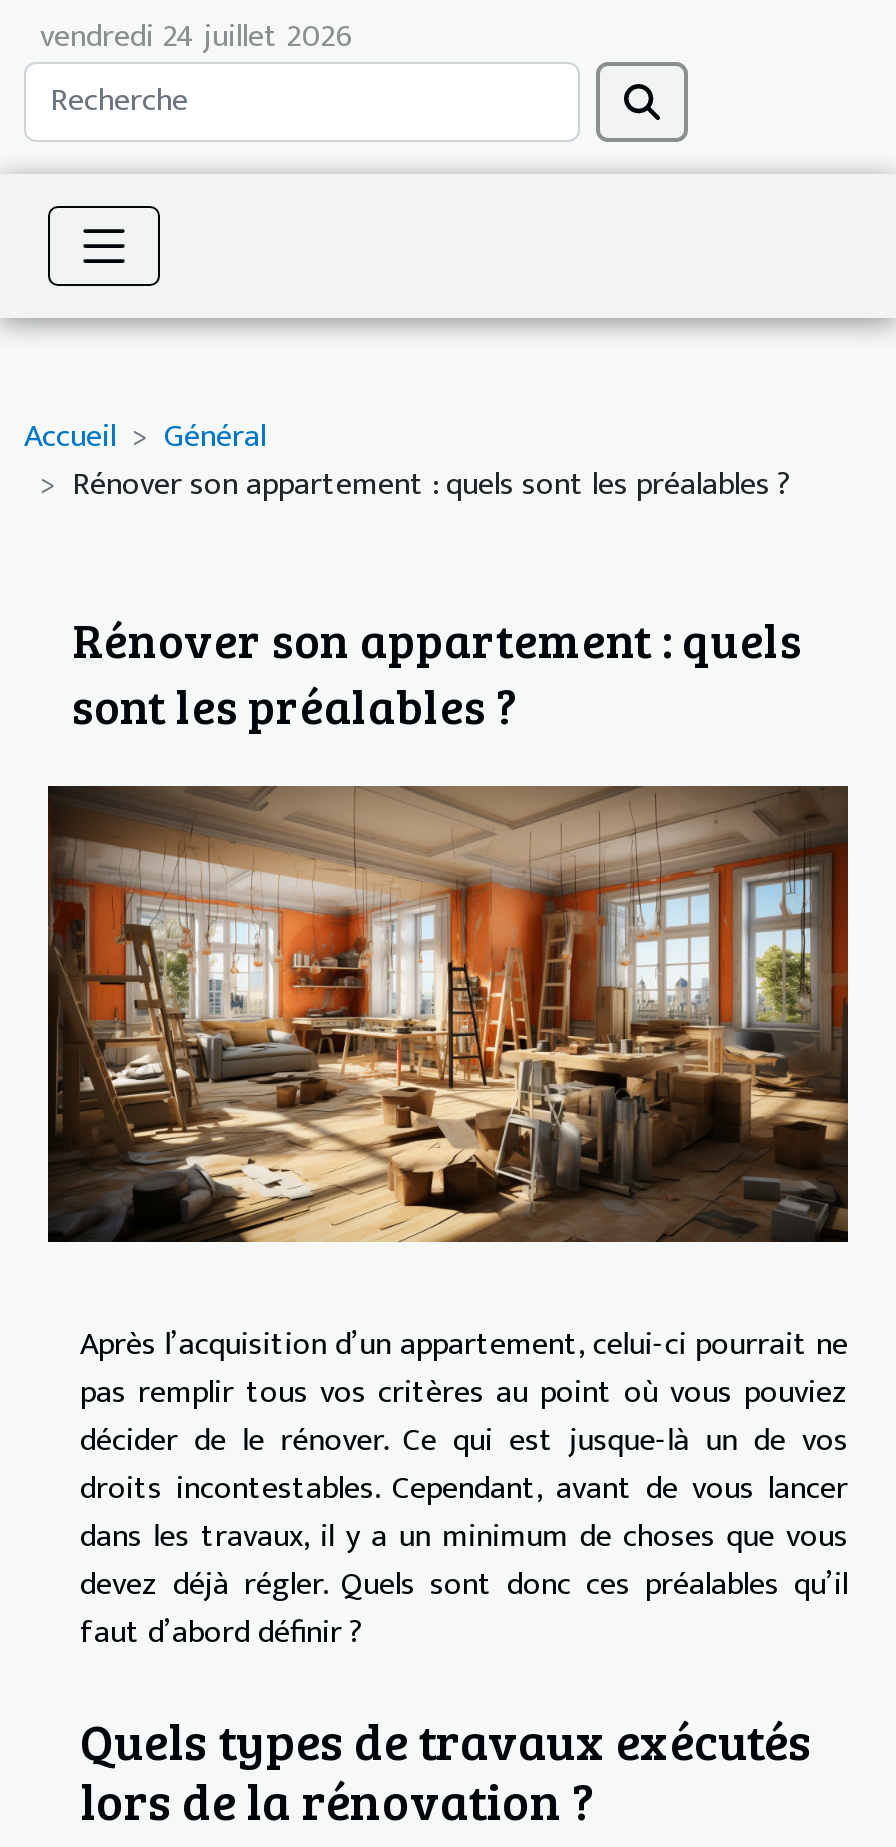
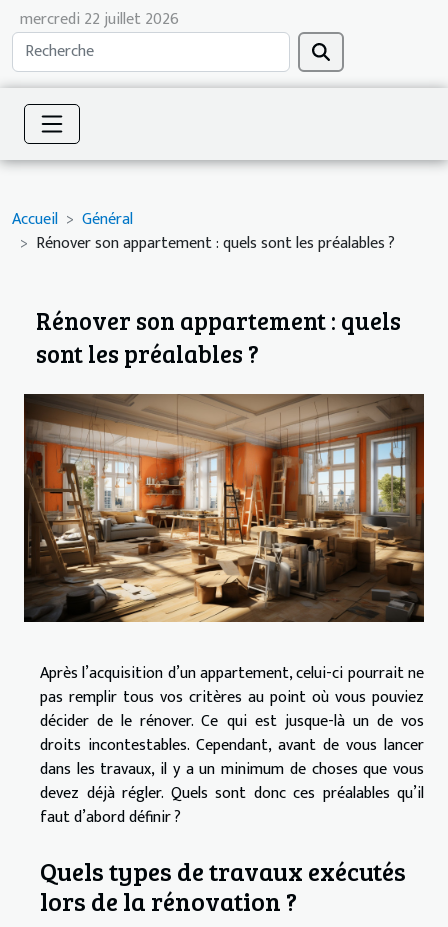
[40,10,354,64] vendredi 24 juillet 2026 -> [20,6,179,33] mercredi 22 juillet 2026

